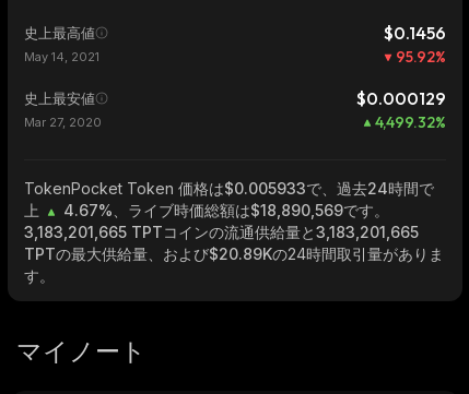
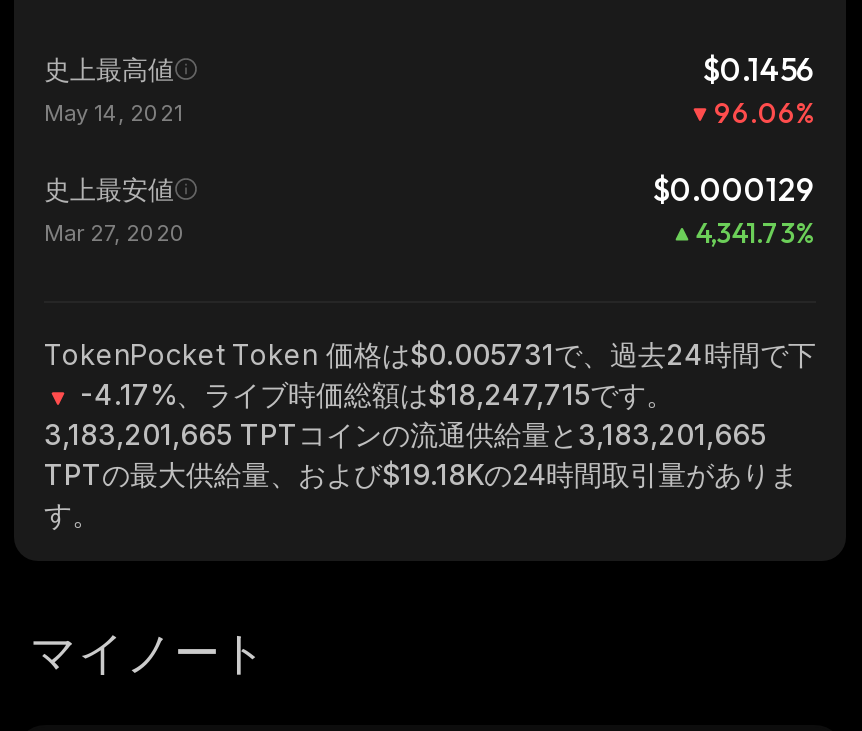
[396,47,446,67] 95.92% -> [714,95,816,131] 96.06%
[375,112,446,132] 4,499.32% -> [696,215,816,251] 4,341.73%
[24,179,434,219] TokenPocket Token価格は$0.005933で、過去24時間で | 上 | 4.67%、ライブ時価総額は$18,890,569です。 -> [44,337,816,411] TokenPocket Token価格は$0.005731で、過去24時間で下 | -4.17%、ライブ時価総額は$18,247,715です。
[24,244,444,263] TPTの最大供給量、および$20.89Kの24時間取引量がありま -> [44,457,798,491] TPTの最大供給量、および$19.18Kの24時間取引量がありま

